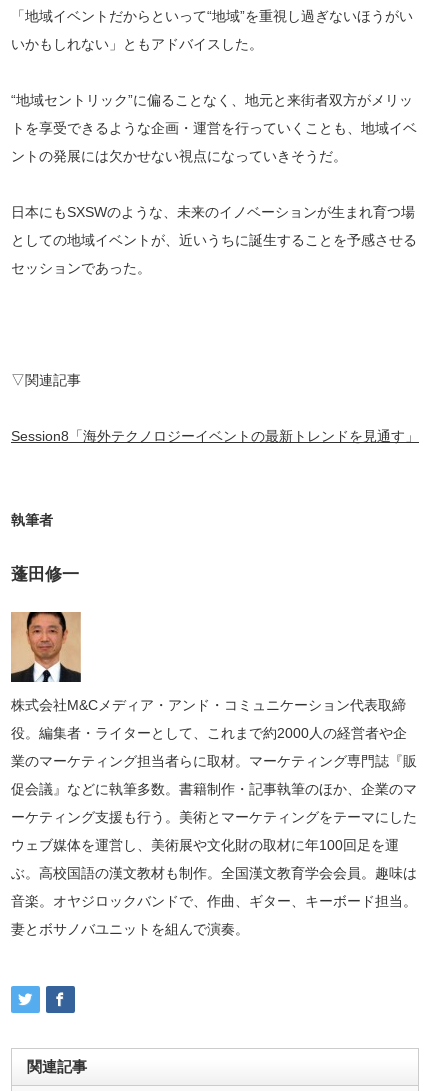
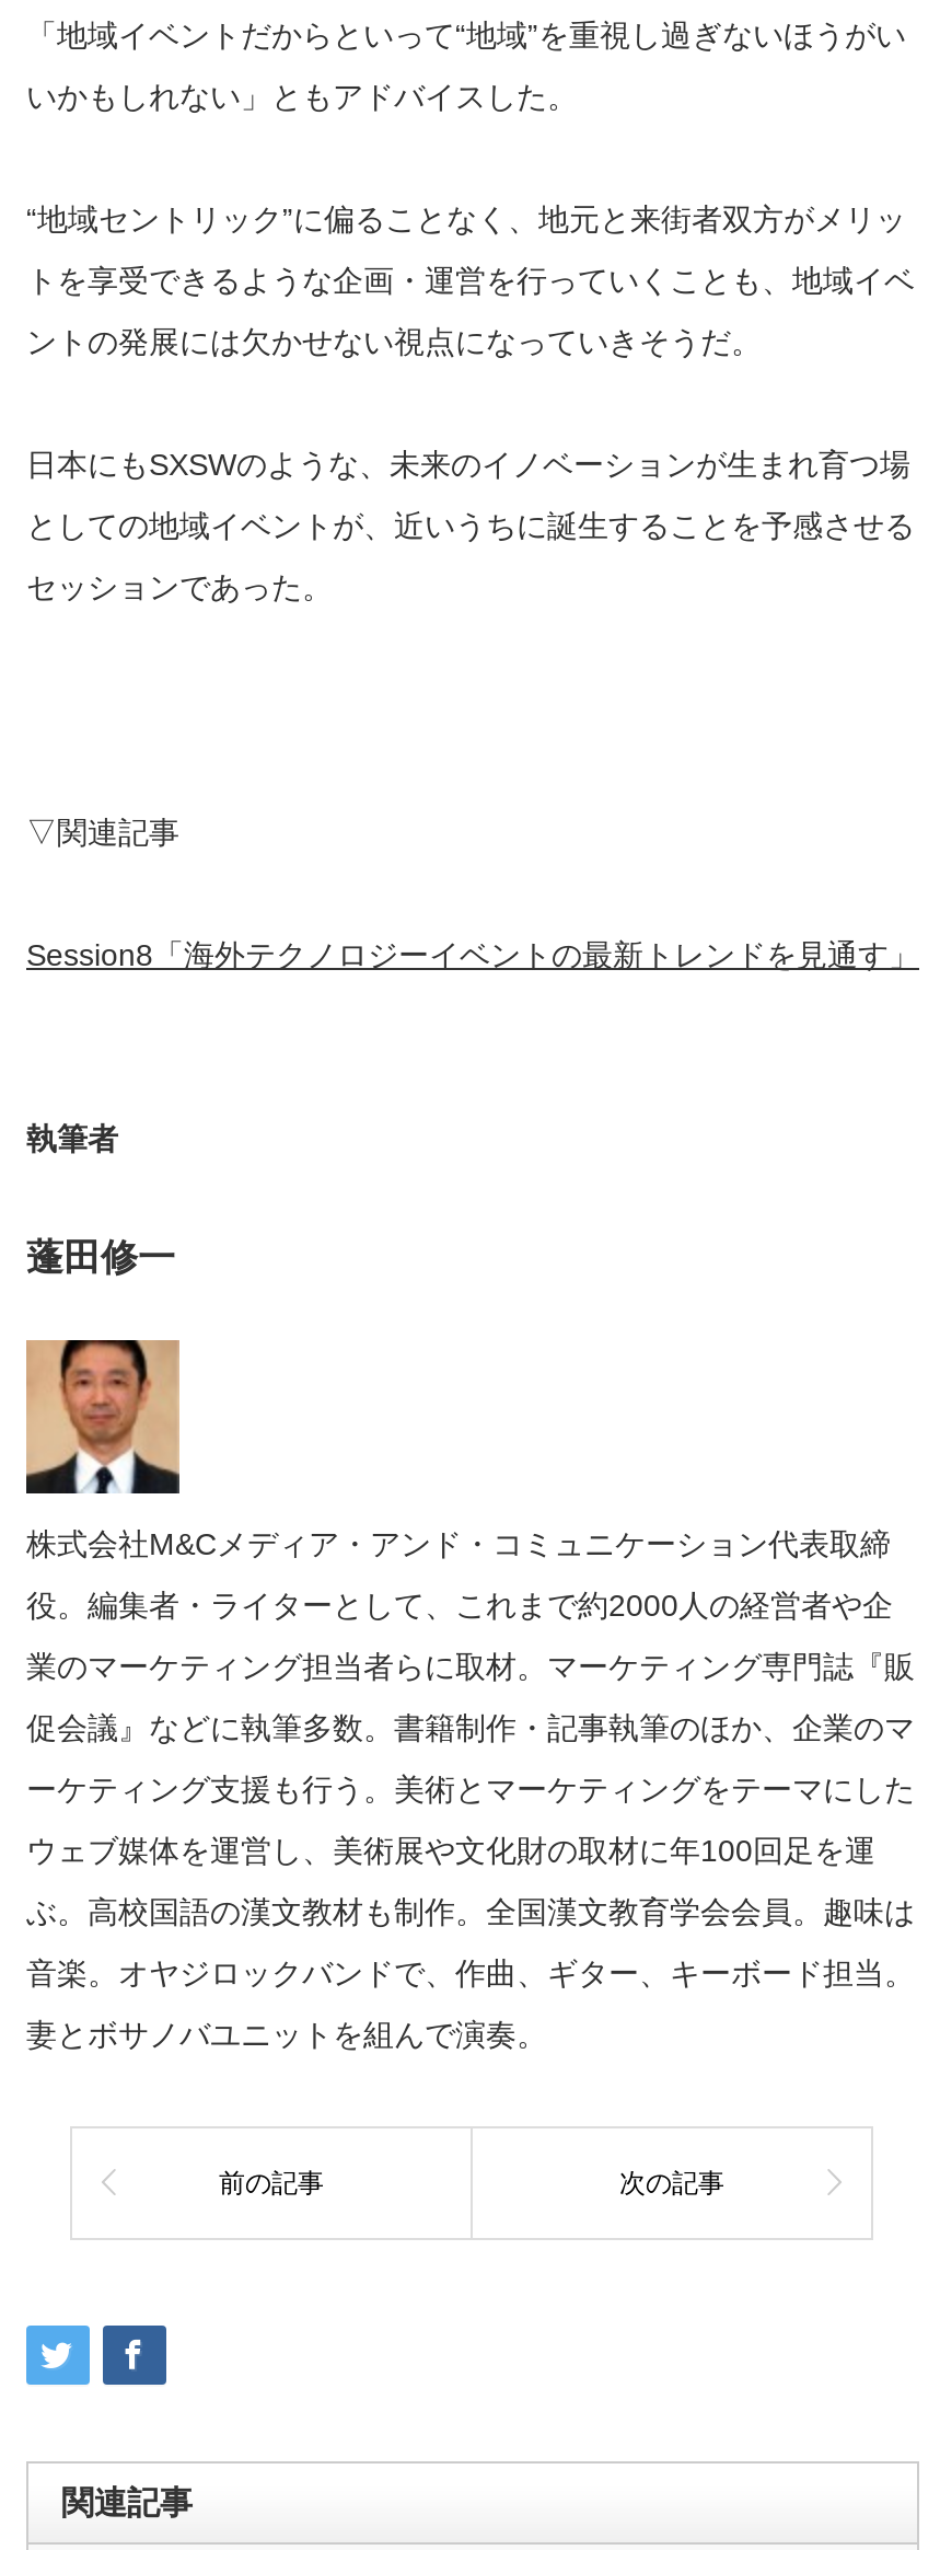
none -> [219,2169,724,2199] 前の記事 | 次の記事

